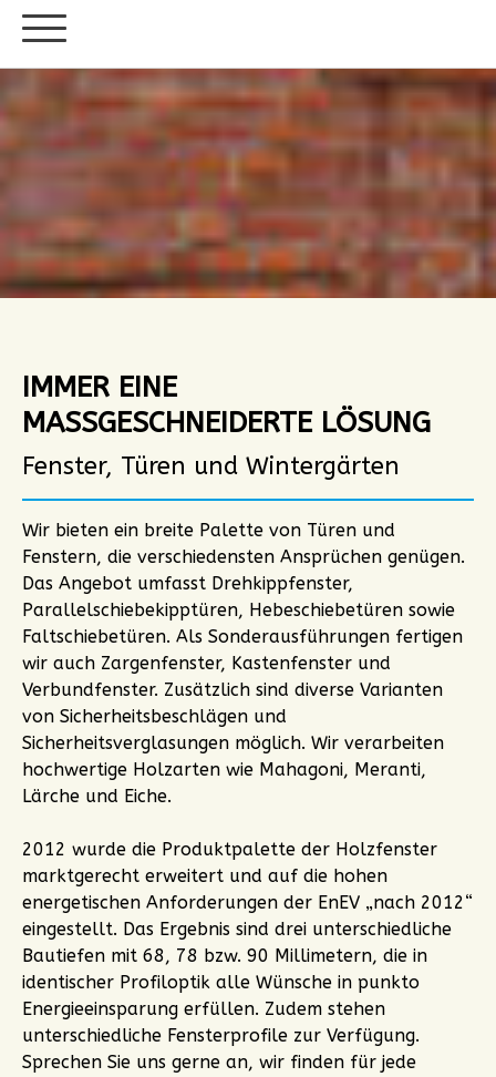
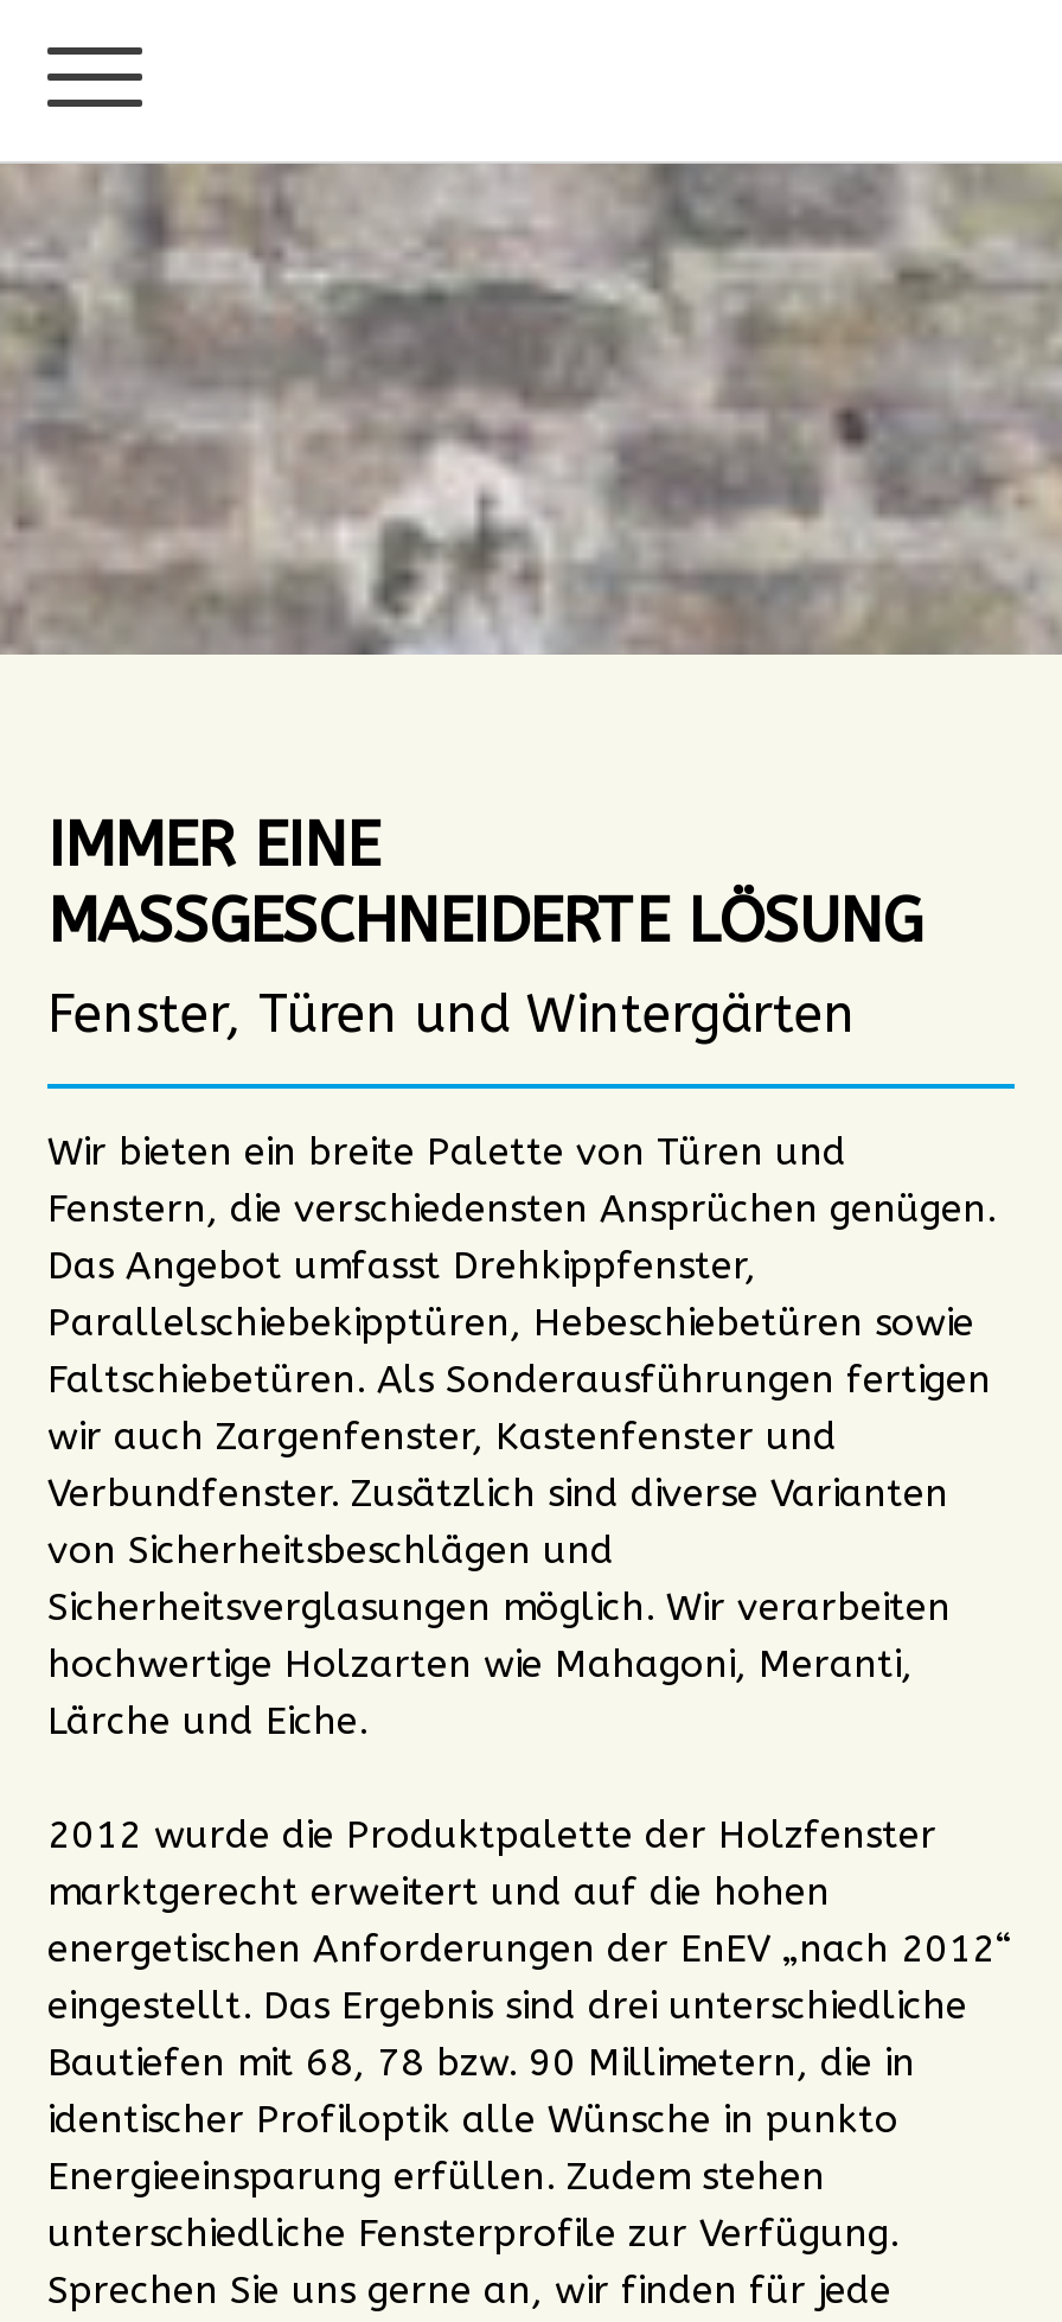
[3,68,493,299] [image] -> [7,161,1055,655] [image]

